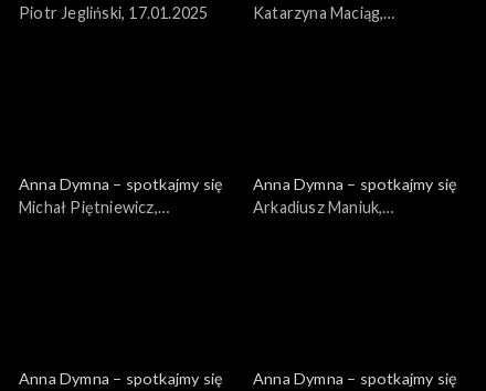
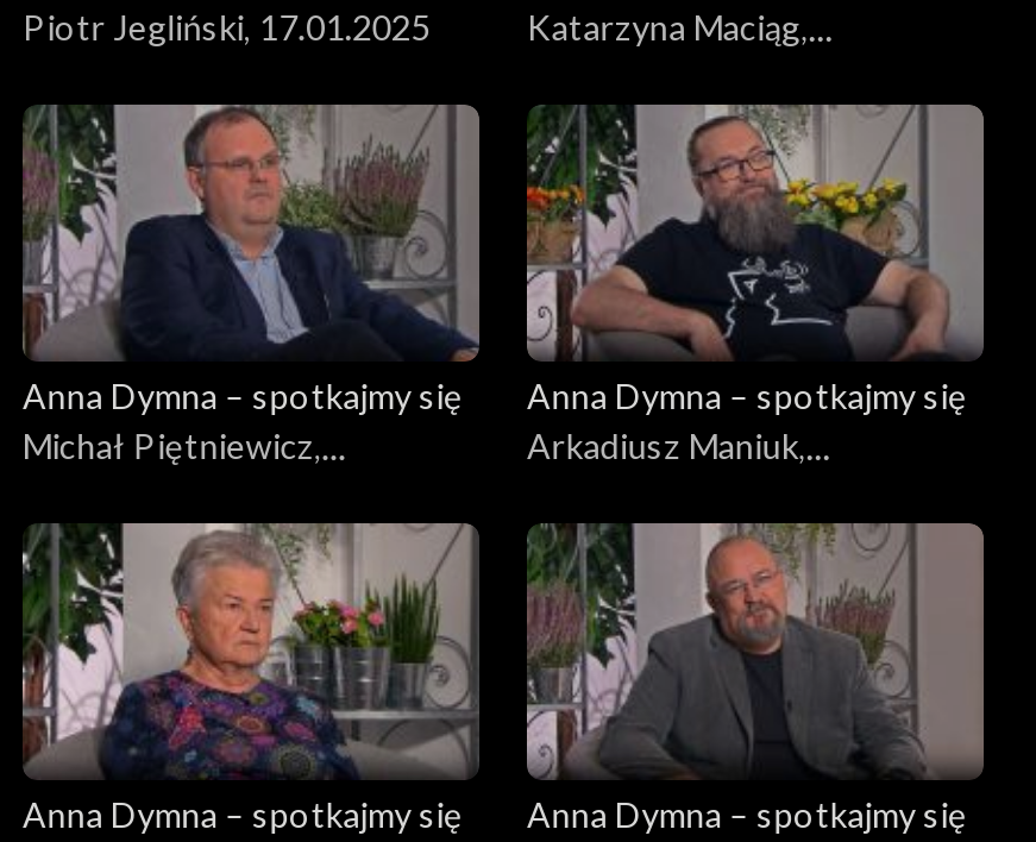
none -> [20,102,482,364] [image]
none -> [525,102,986,362] [image]
none -> [20,521,482,780] [image]
none -> [525,521,986,783] [image]

